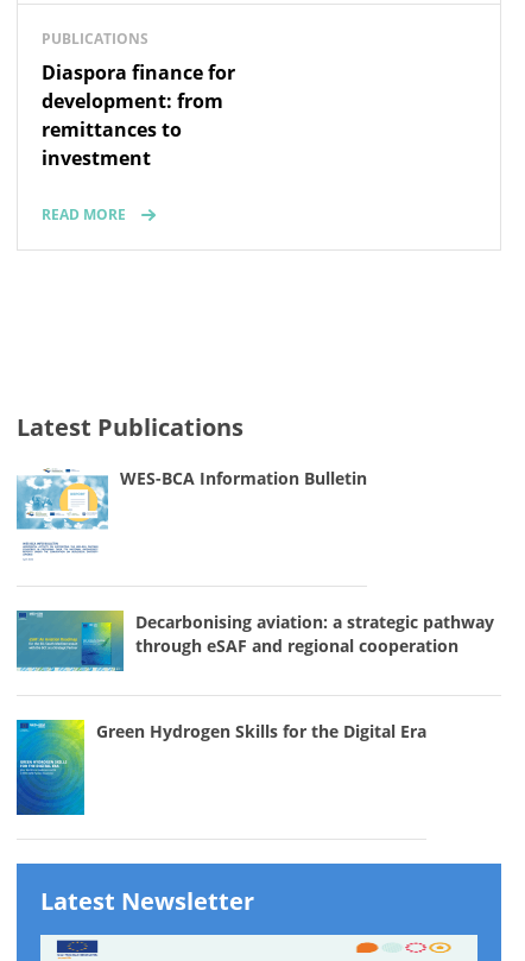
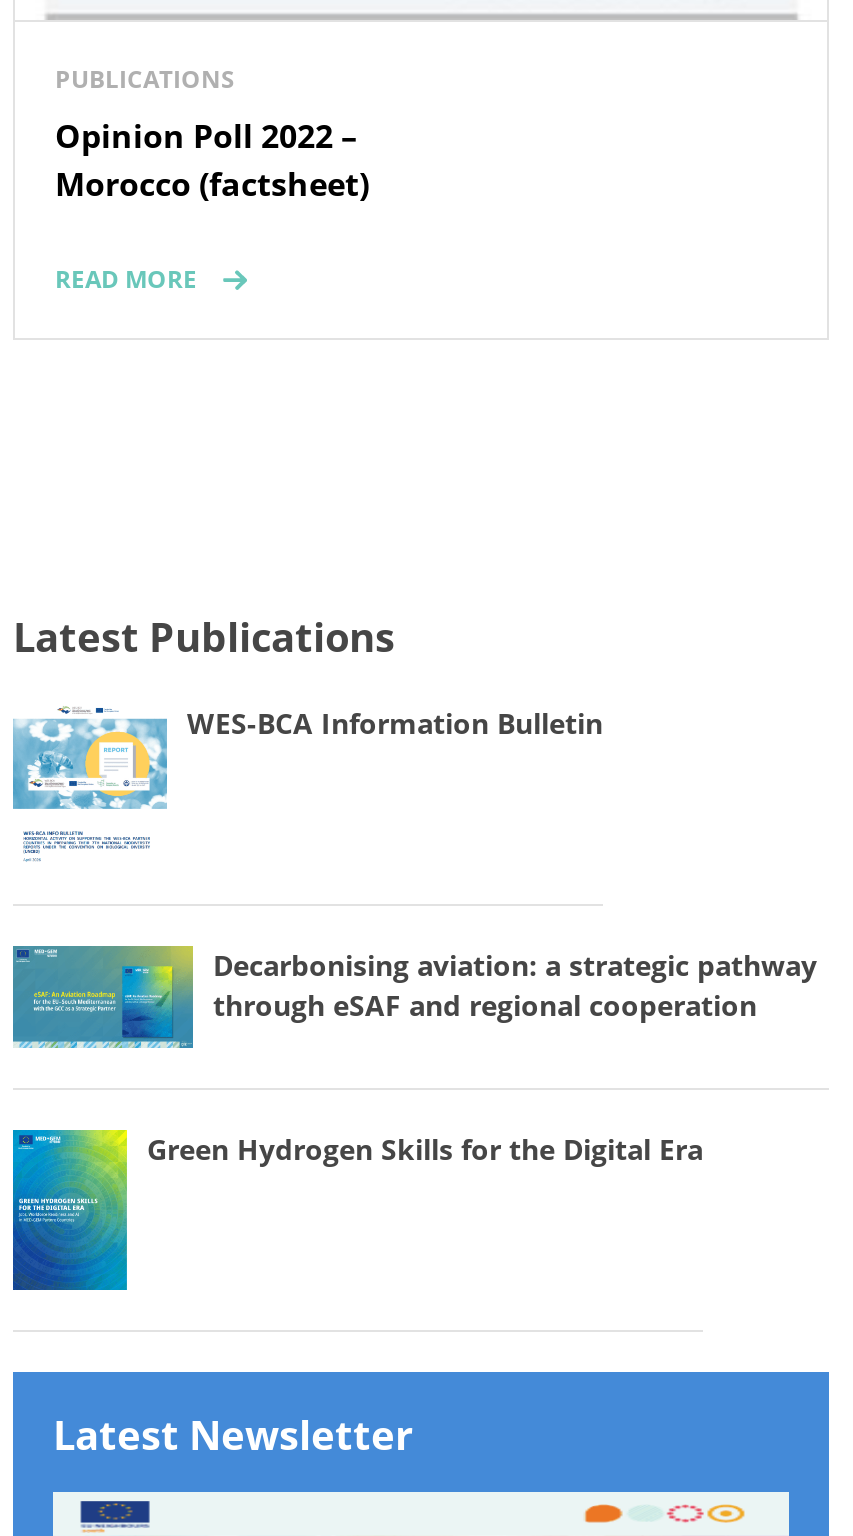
[42,60,235,172] Diaspora finance for | development: from | remittances to | investment -> [55,115,369,207] Opinion Poll 2022 – | Morocco (factsheet)

